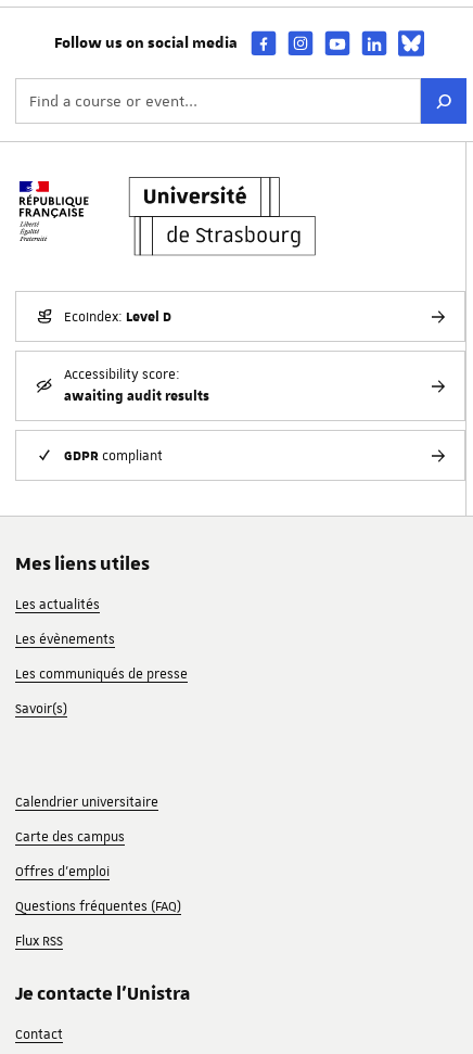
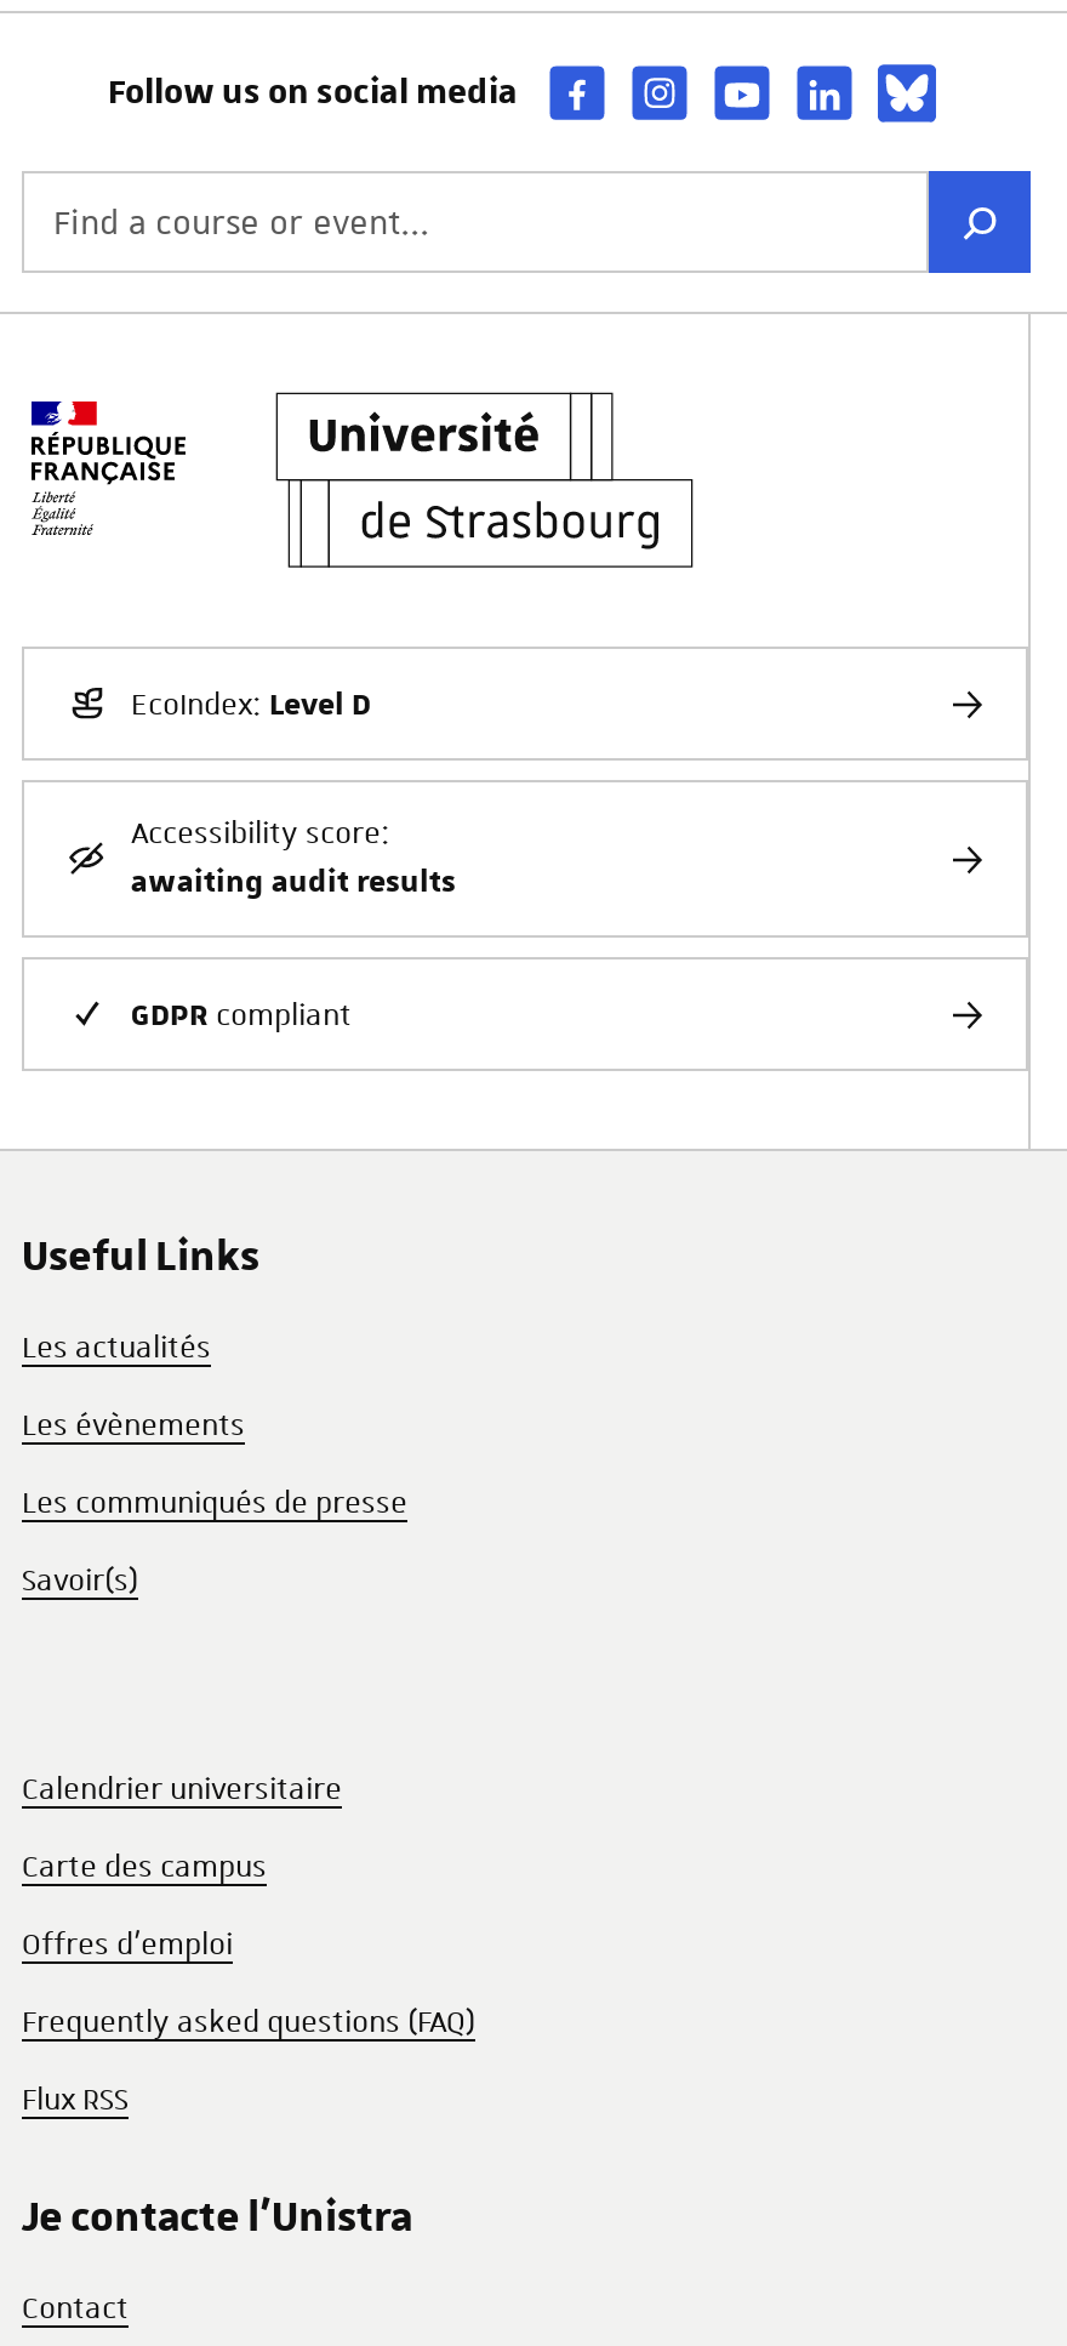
[15,553,150,576] Mes liens utiles -> [22,1231,259,1285] Useful Links
[15,898,181,915] Questions fréquentes (FAQ) -> [22,2003,475,2042] Frequently asked questions (FAQ)

